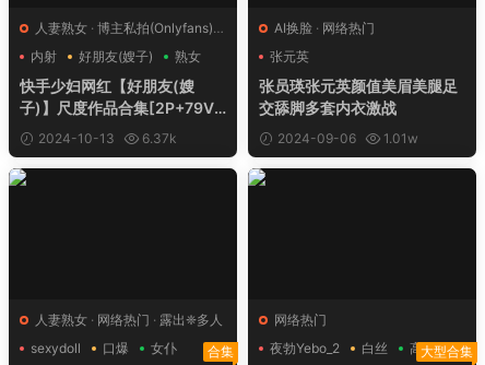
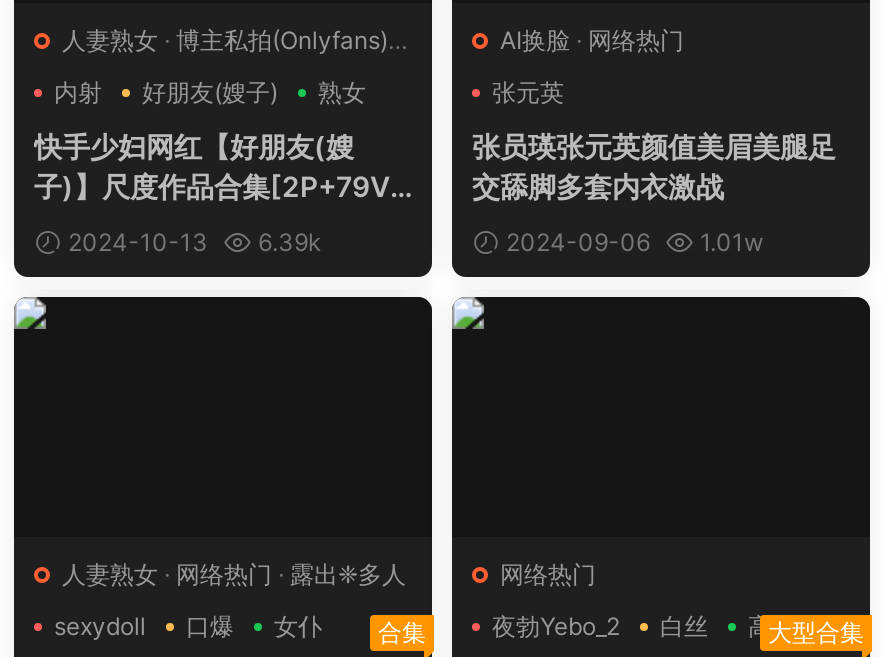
[139,130,177,146] 6.37k -> [252,227,322,257] 6.39k

